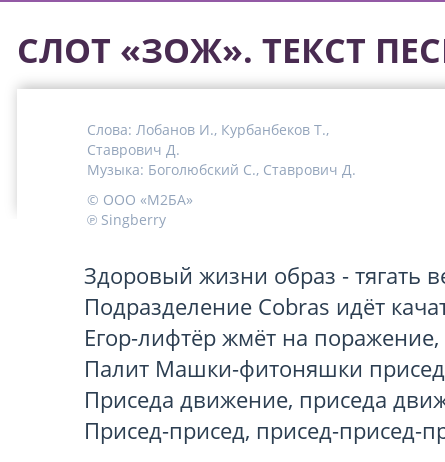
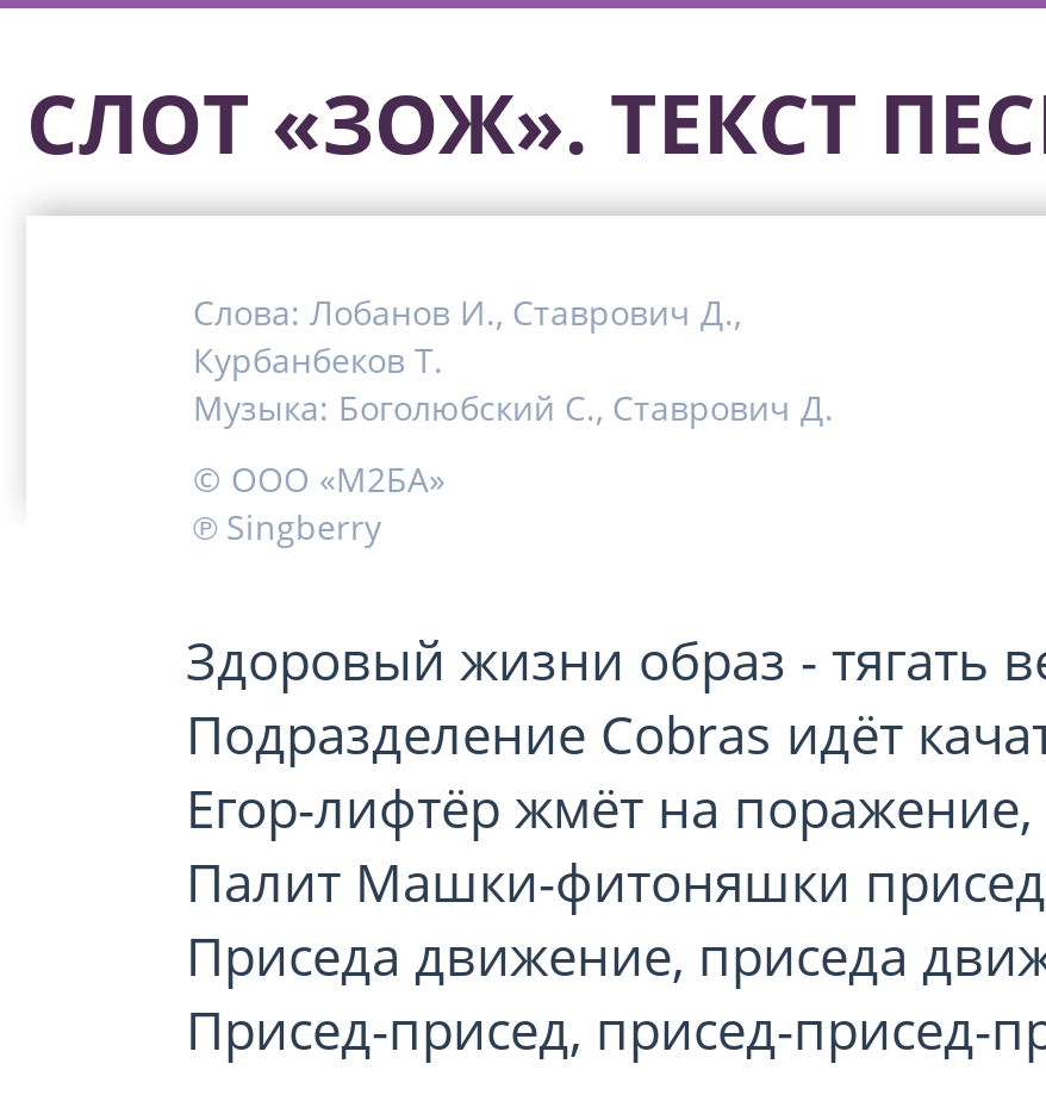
[87,120,329,159] Слова: Лобанов И., Курбанбеков Т., | Ставрович Д. -> [193,290,741,382] Слова: Лобанов И., Ставрович Д., | Курбанбеков Т.

